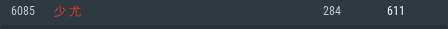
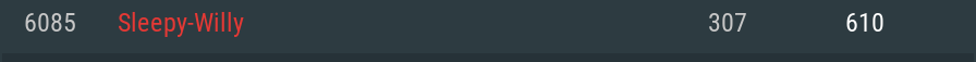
[54,6,405,17] 少 尤 | 284 | 611 -> [118,12,884,36] Sleepy-Willy | 307 | 610

